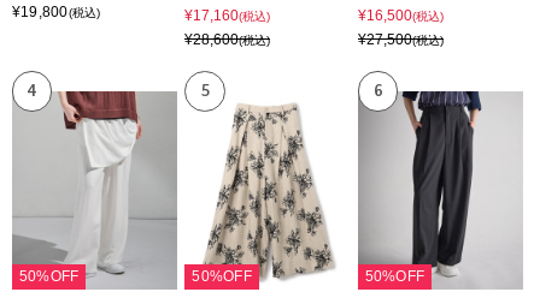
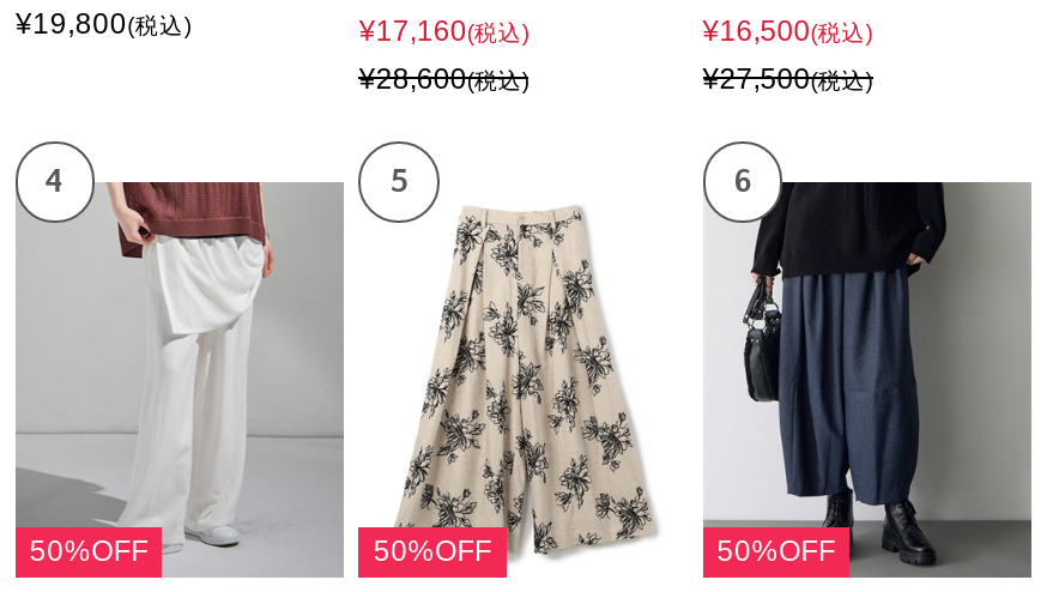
[358,90,522,288] [image] -> [706,180,1031,578] [image]

